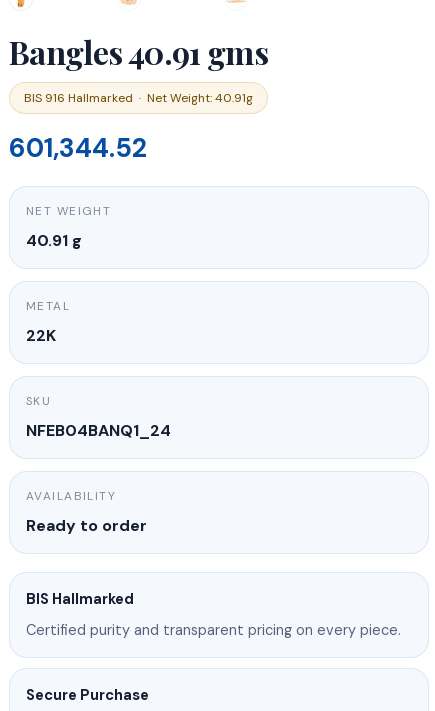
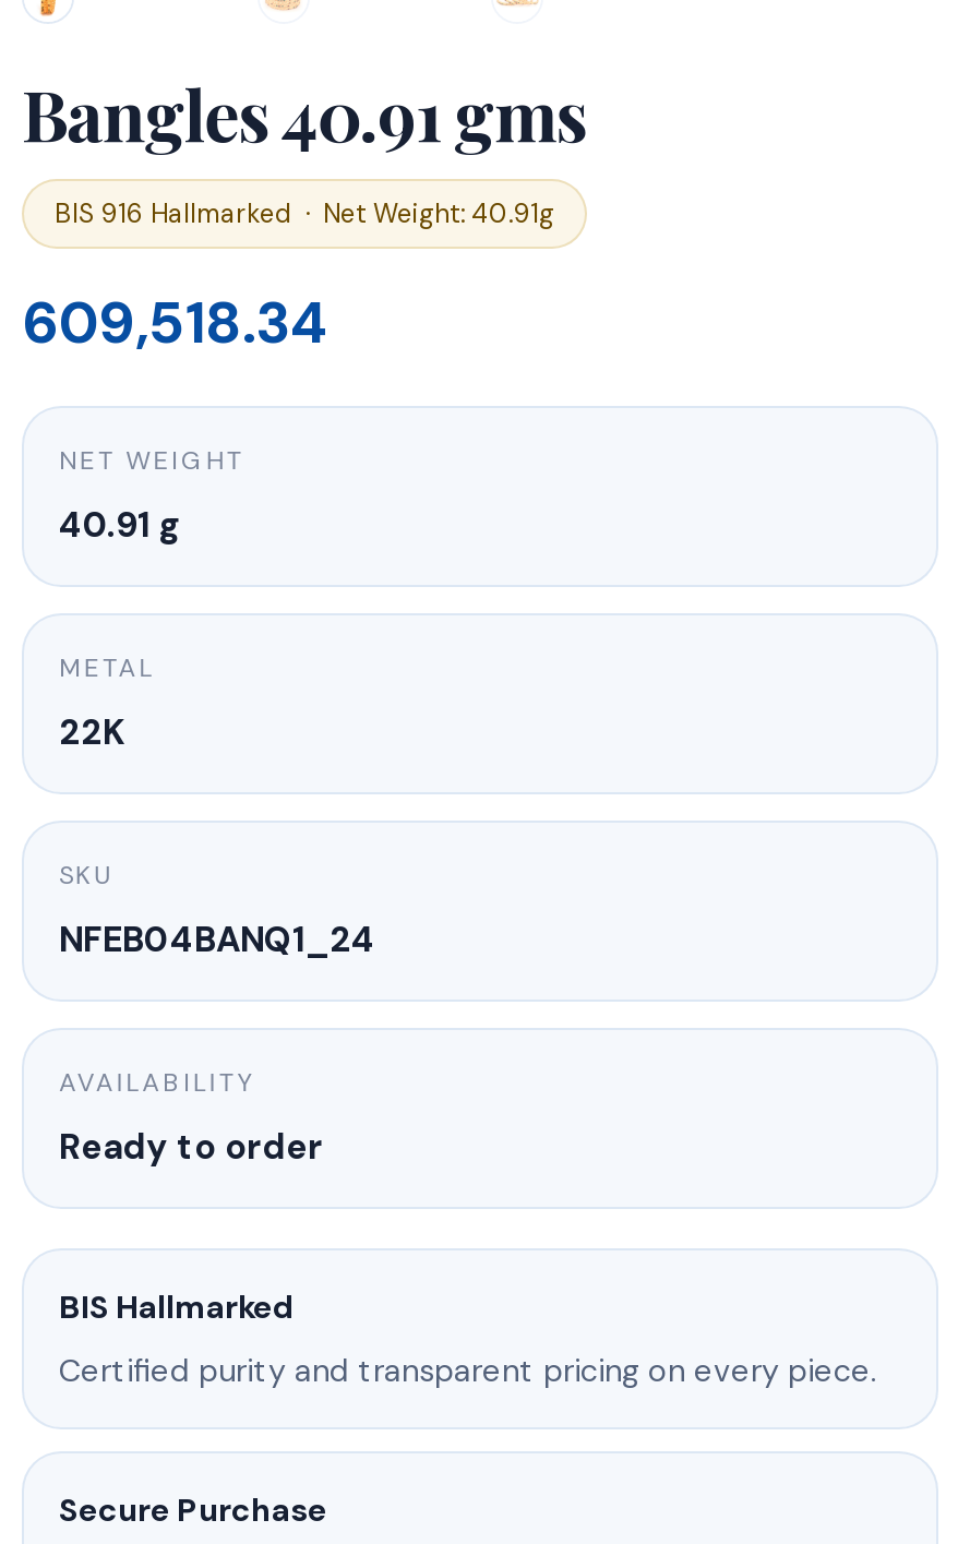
[9,131,147,165] 601,344.52 -> [22,286,327,360] 609,518.34

